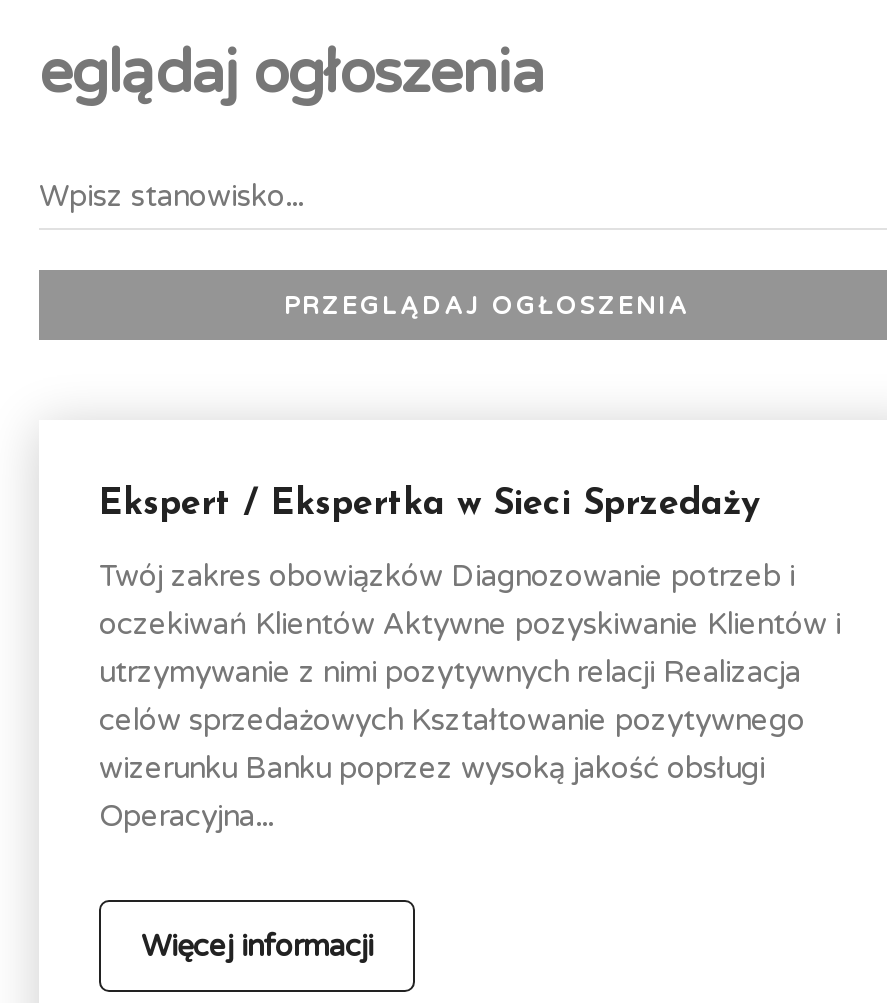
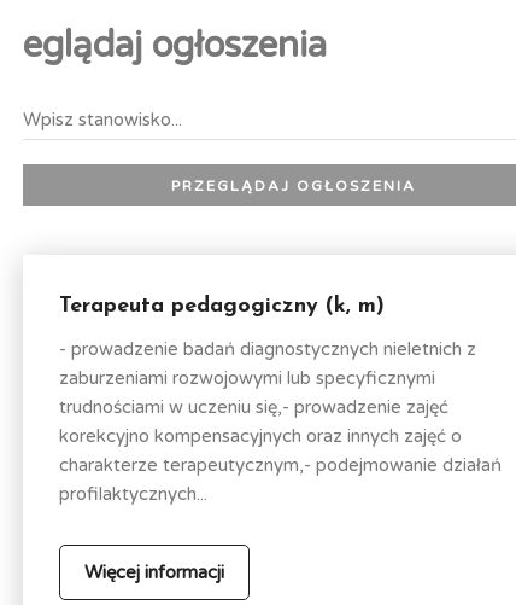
[99,486,761,524] Ekspert / Ekspertka w Sieci Sprzedaży -> [59,295,385,318] Terapeuta pedagogiczny (k, m)
[99,557,841,833] Twój zakres obowiązków Diagnozowanie potrzeb i | oczekiwań Klientów Aktywne pozyskiwanie Klientów i | utrzymywanie z nimi pozytywnych relacji Realizacja | celów sprzedażowych Kształtowanie pozytywnego | wizerunku Banku poprzez wysoką jakość obsługi | Operacyjna... -> [59,338,502,504] - prowadzenie badań diagnostycznych nieletnich z | zaburzeniami rozwojowymi lub specyficznymi | trudnościami w uczeniu się,- prowadzenie zajęć | korekcyjno kompensacyjnych oraz innych zajęć o | charakterze terapeutycznym,- podejmowanie działań | profilaktycznych...

